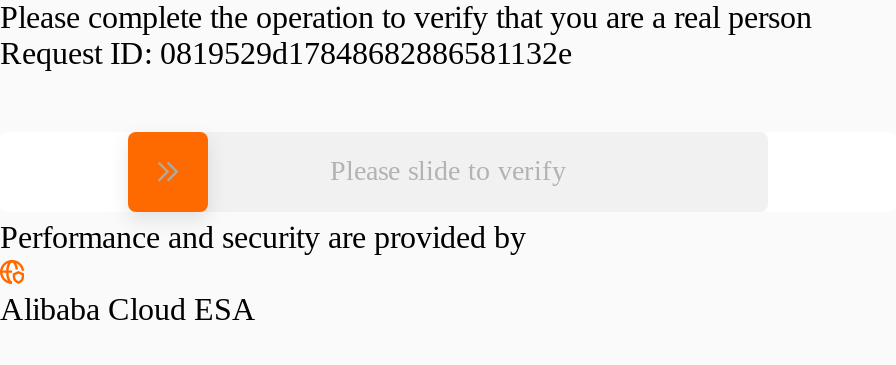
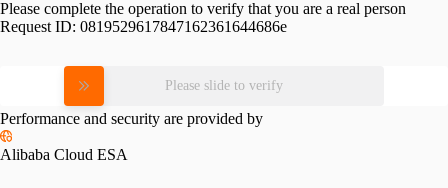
[0,36,572,70] Request ID: 0819529d17848682886581132e -> [0,18,287,35] Request ID: 0819529617847162361644686e

